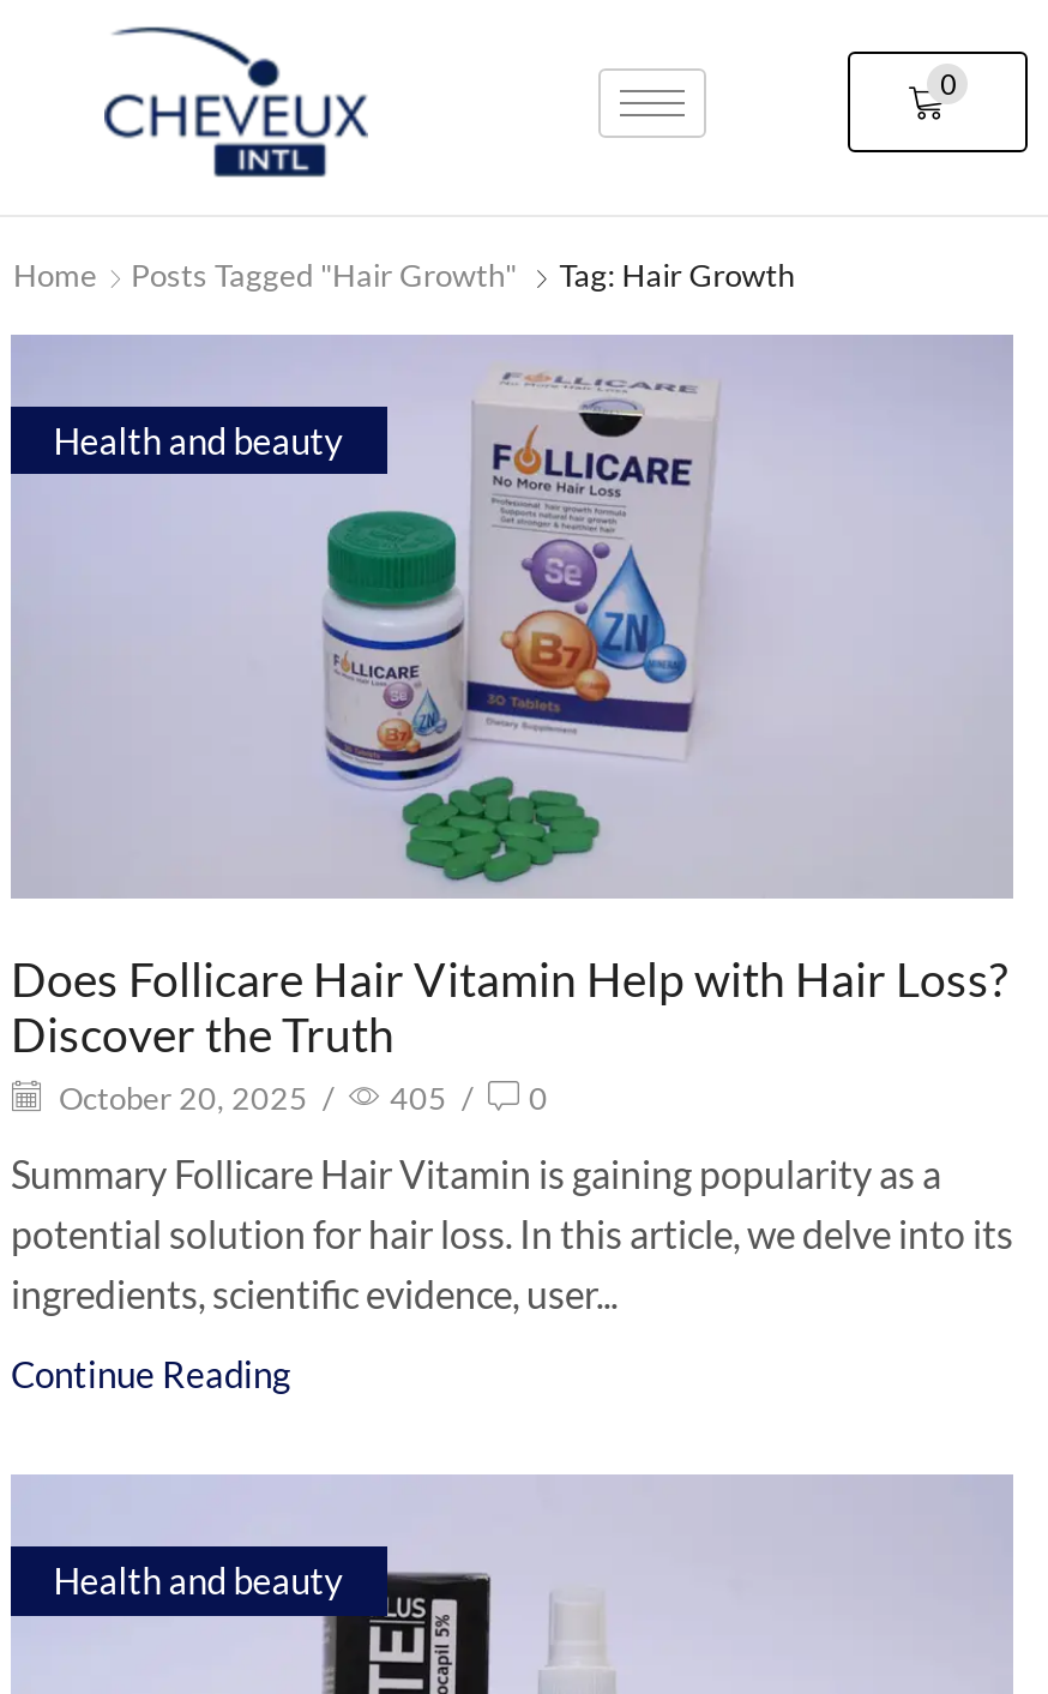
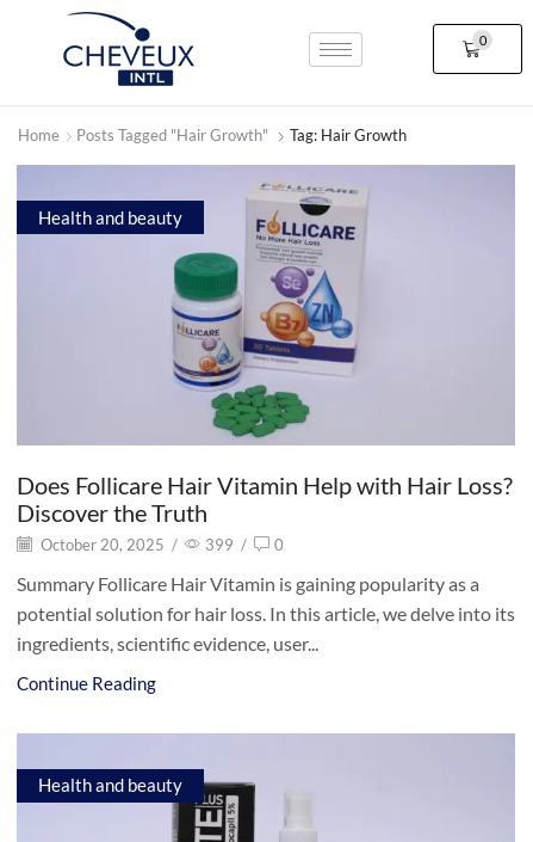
[52,1079,548,1117] October 20, 2025 / 405 / 0 -> [37,535,284,555] October 20, 2025 / 399 / 0

